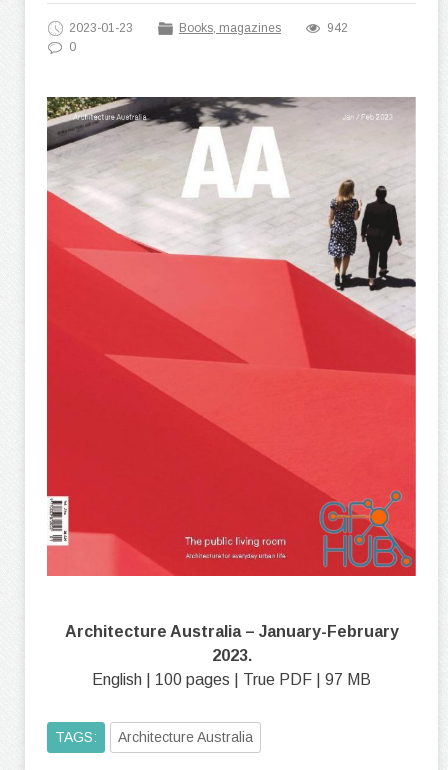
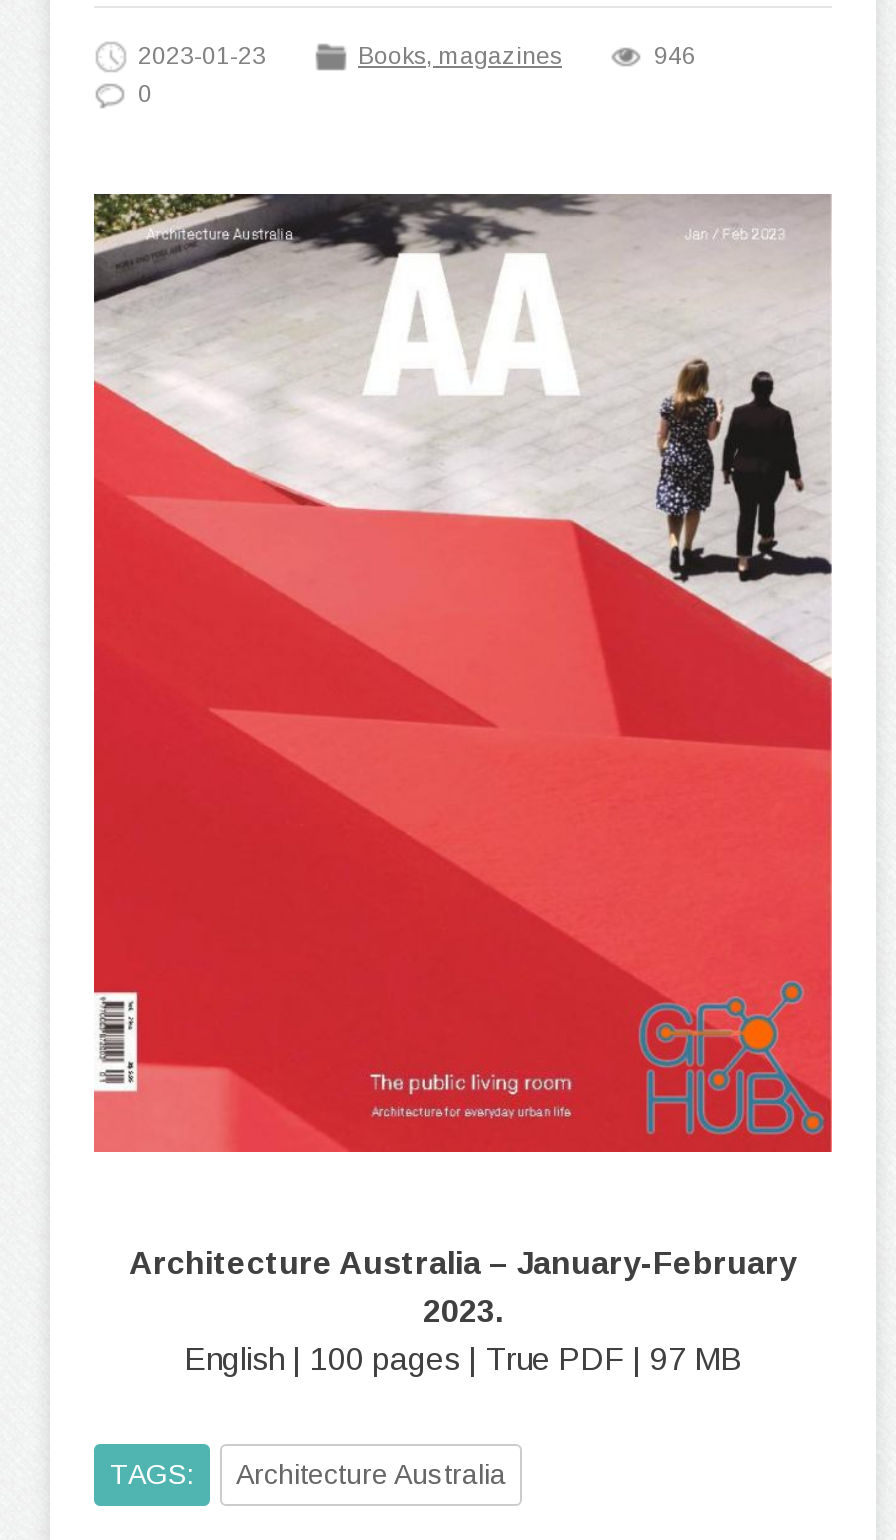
[327,21,348,35] 942 -> [654,42,696,70] 946

